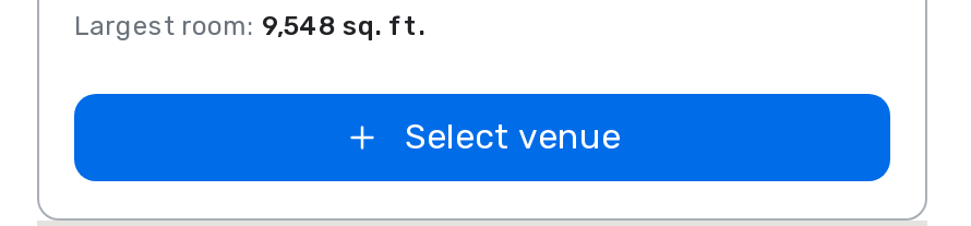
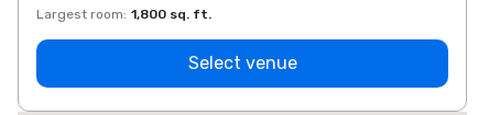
[74,11,425,41] Largest room: 9,548 sq. ft. -> [36,7,211,22] Largest room: 1,800 sq. ft.

